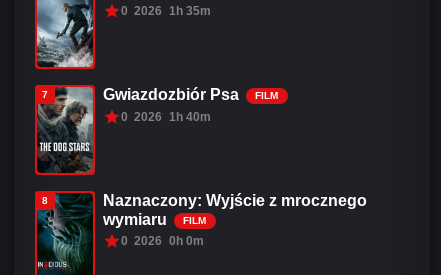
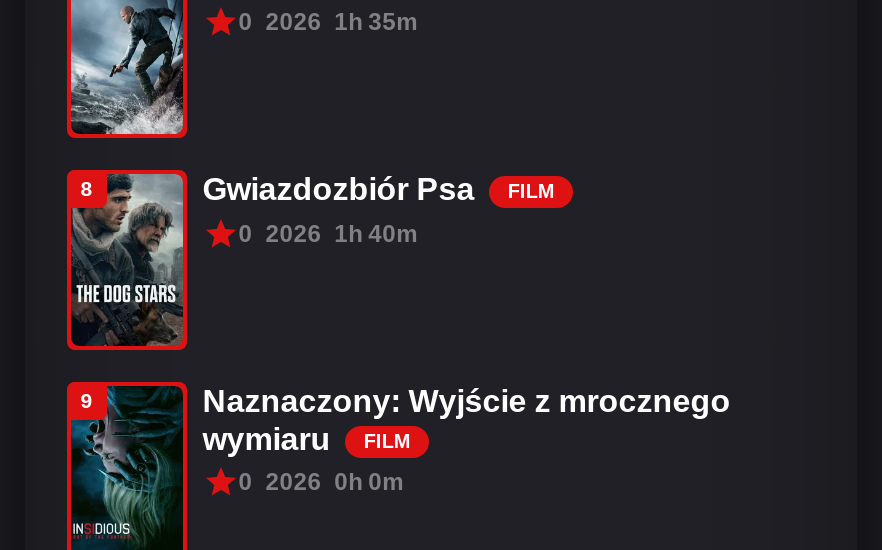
[42,89,48,100] 7 -> [81,178,93,200] 8
[42,195,48,206] 8 -> [81,390,93,412] 9

